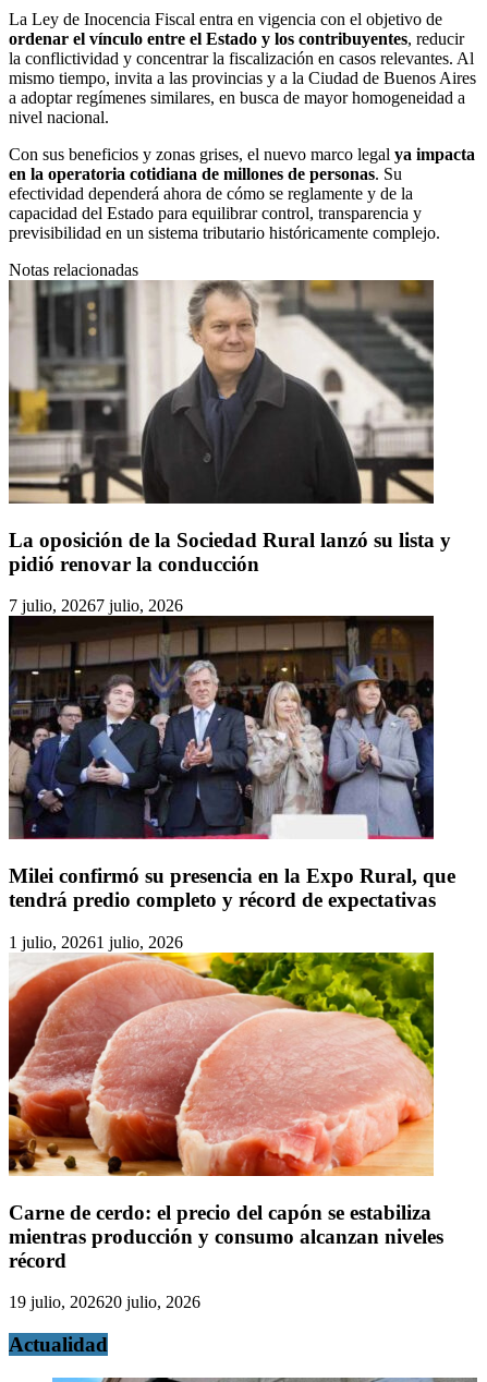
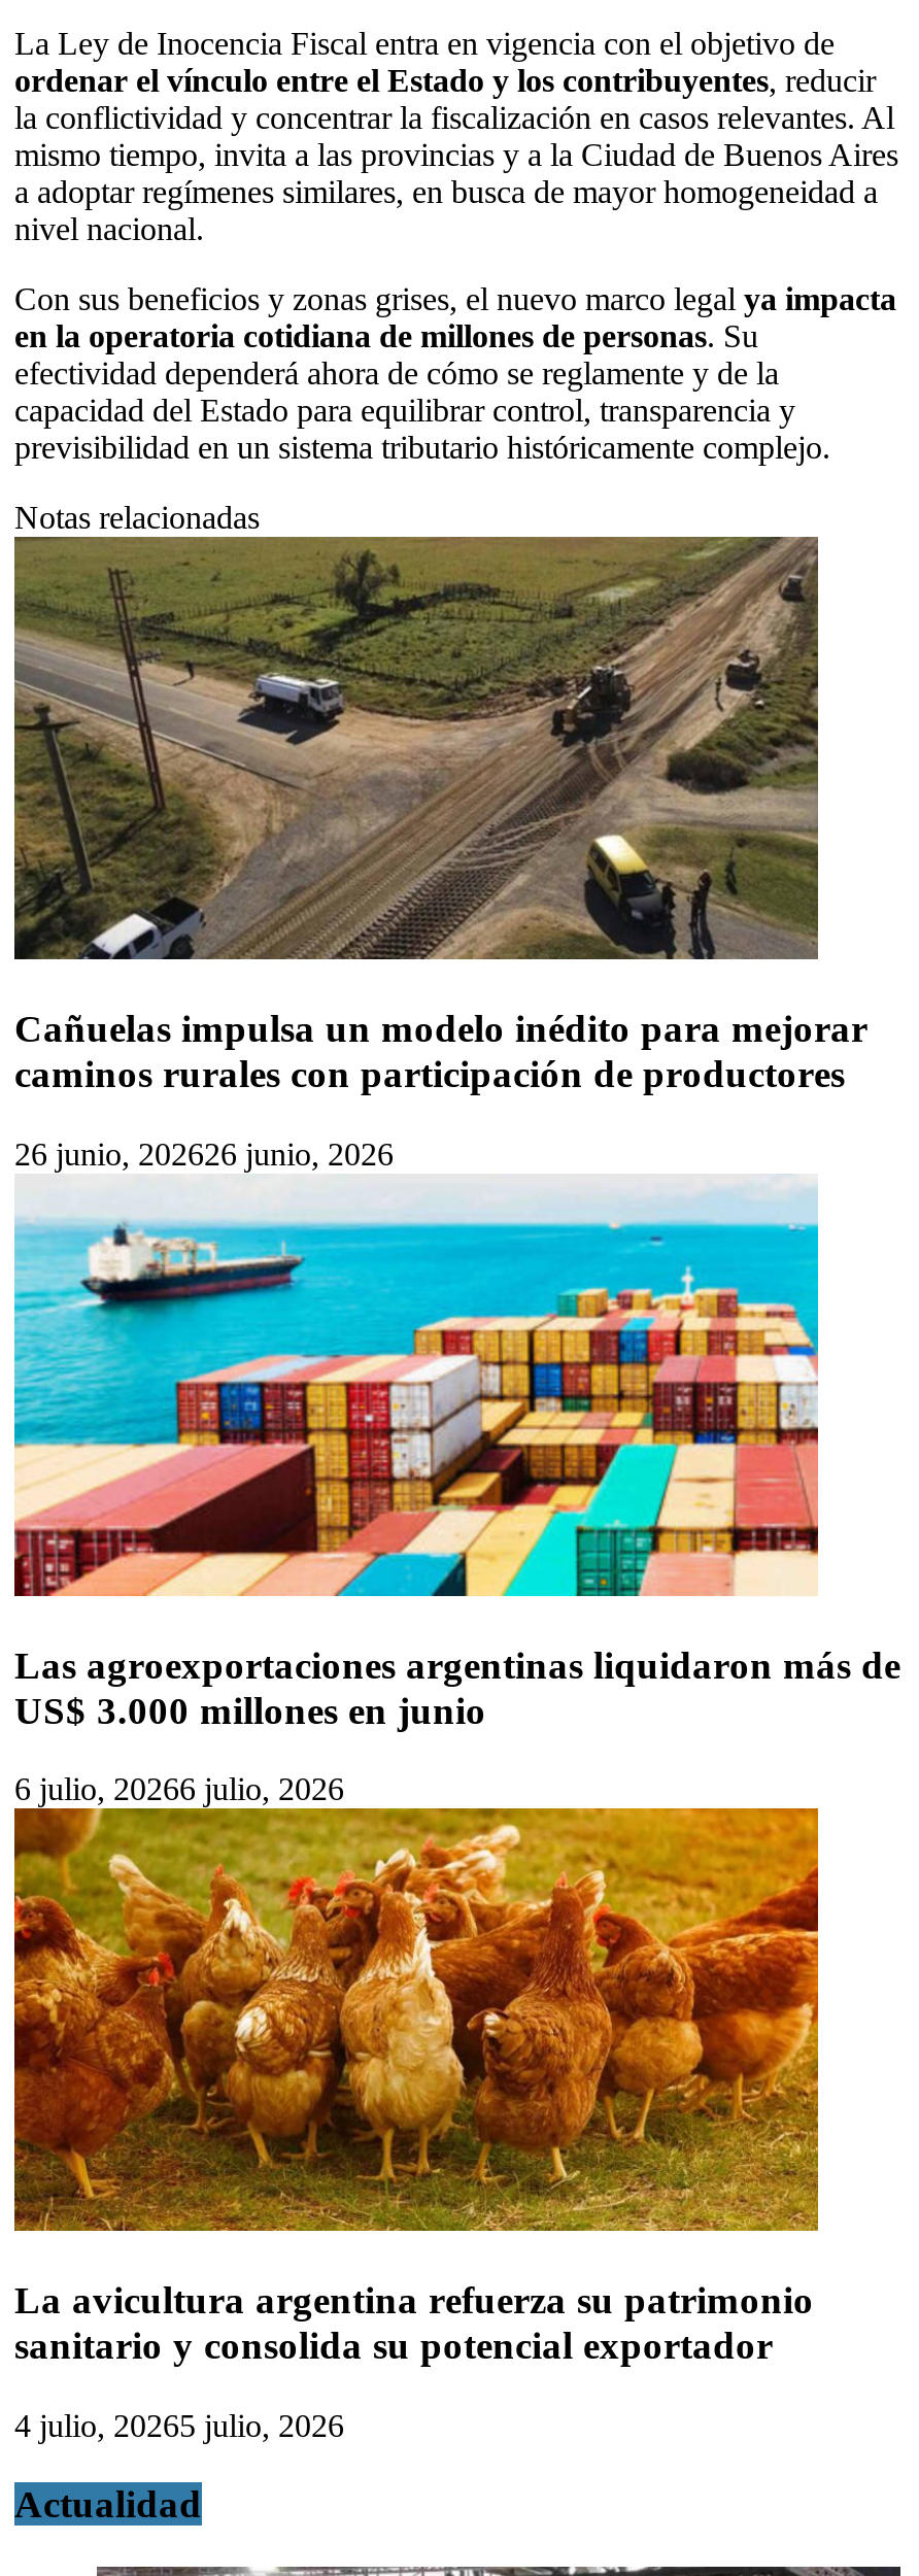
[9,280,451,575] [image] | La oposición de la Sociedad Rural lanzó su lista y | pidió renovar la conducción -> [14,536,867,1096] [image] | Cañuelas impulsa un modelo inédito para mejorar | caminos rurales con participación de productores
[9,597,183,615] 7 julio, 20267 julio, 2026 -> [14,1136,394,1171] 26 junio, 202626 junio, 2026
[8,615,455,911] [image] | Milei confirmó su presencia en la Expo Rural, que | tendrá predio completo y récord de expectativas -> [12,1173,900,1731] [image] | Las agroexportaciones argentinas liquidaron más de | US$ 3.000 millones en junio
[9,933,183,951] 1 julio, 20261 julio, 2026 -> [14,1772,344,1807] 6 julio, 20266 julio, 2026
[8,951,443,1271] [image] | Carne de cerdo: el precio del capón se estabiliza | mientras producción y consumo alcanzan niveles | récord -> [12,1805,820,2367] [image] | La avicultura argentina refuerza su patrimonio | sanitario y consolida su potencial exportador
[9,1293,200,1311] 19 julio, 202620 julio, 2026 -> [14,2407,344,2442] 4 julio, 20265 julio, 2026

